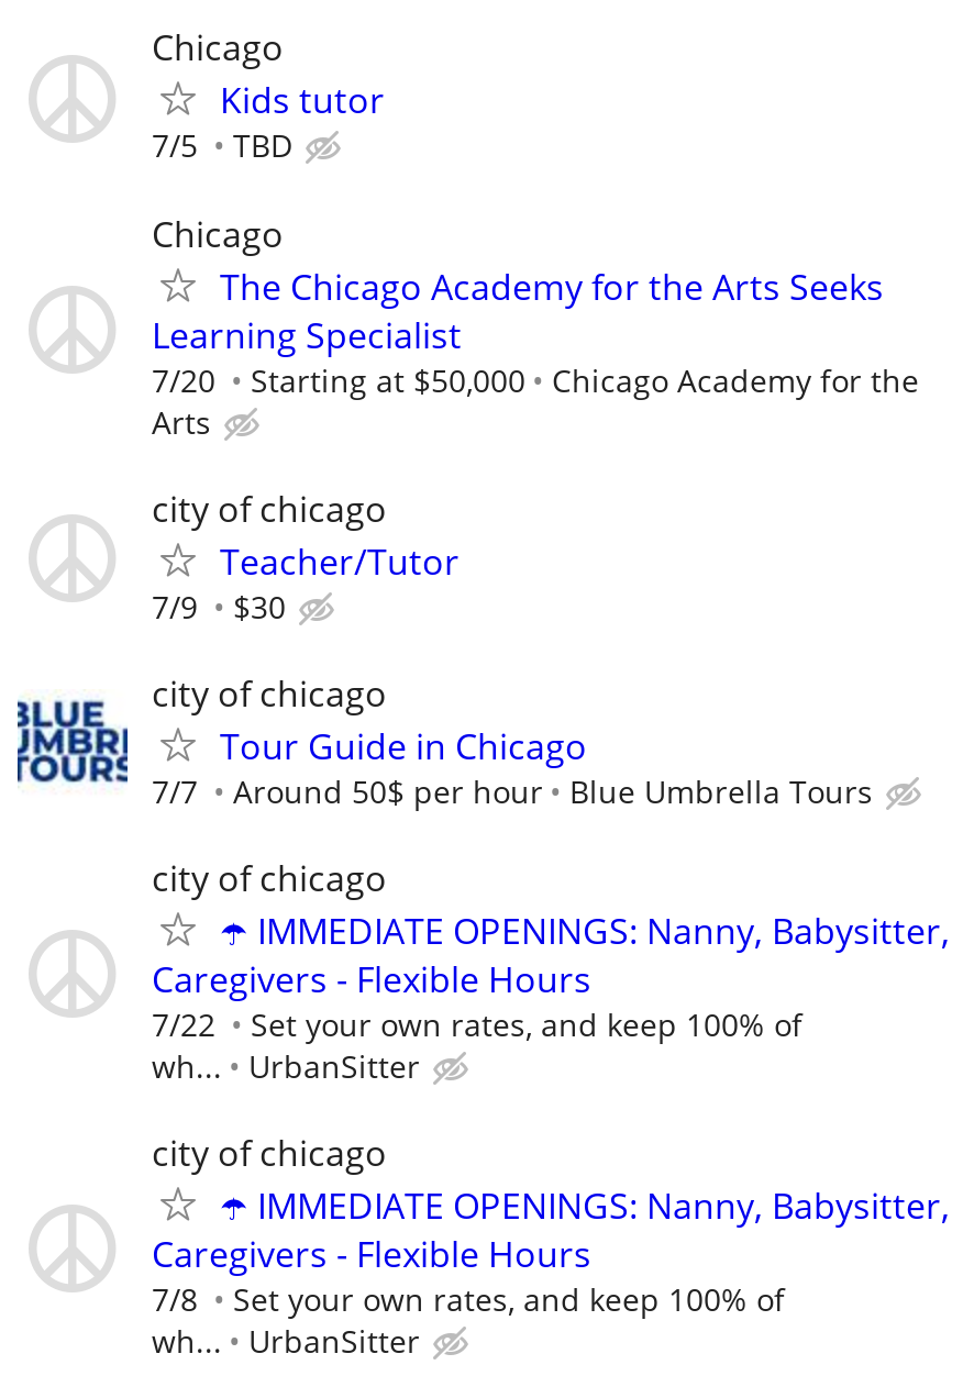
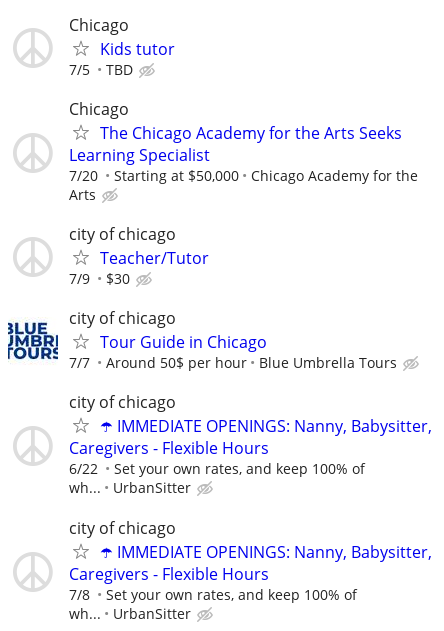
[152,1004,802,1046] 7/22 Set your own rates, and keep 100% of -> [69,459,365,478] 6/22 Set your own rates, and keep 100% of

